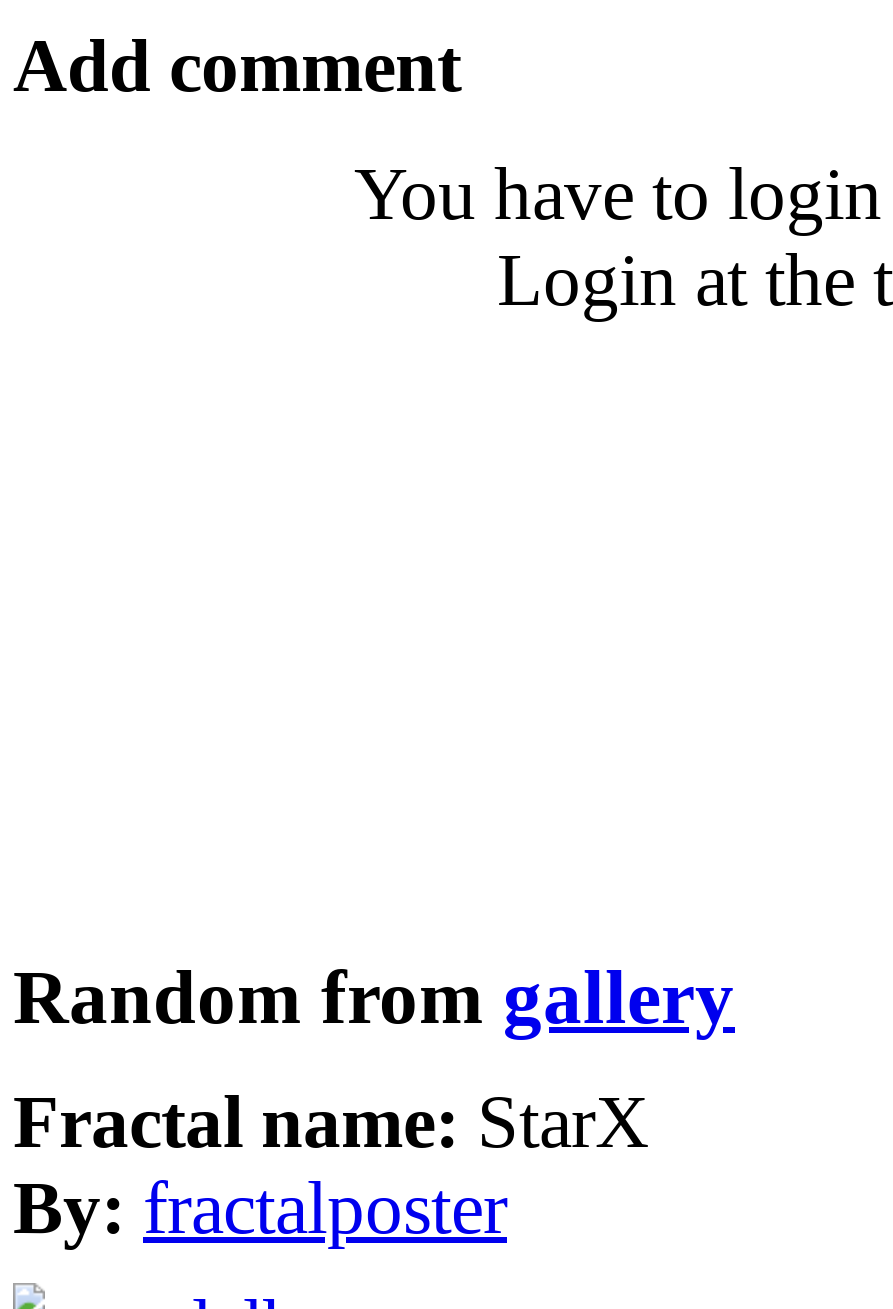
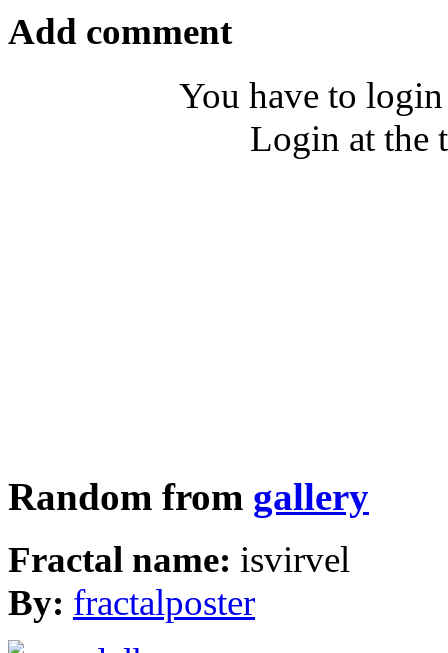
[13,1080,649,1162] Fractal name: StarX -> [8,539,350,580] Fractal name: isvirvel

